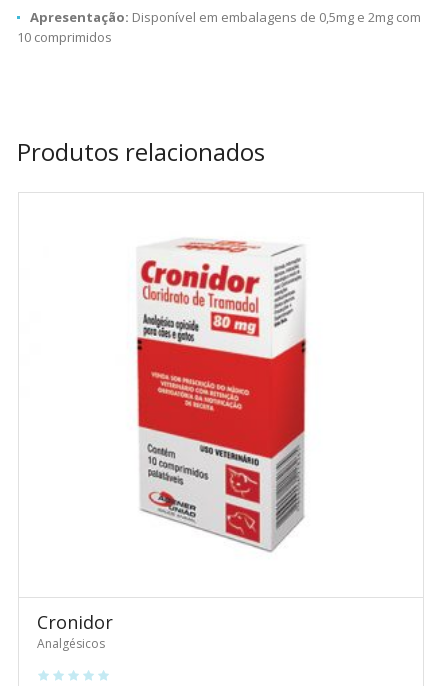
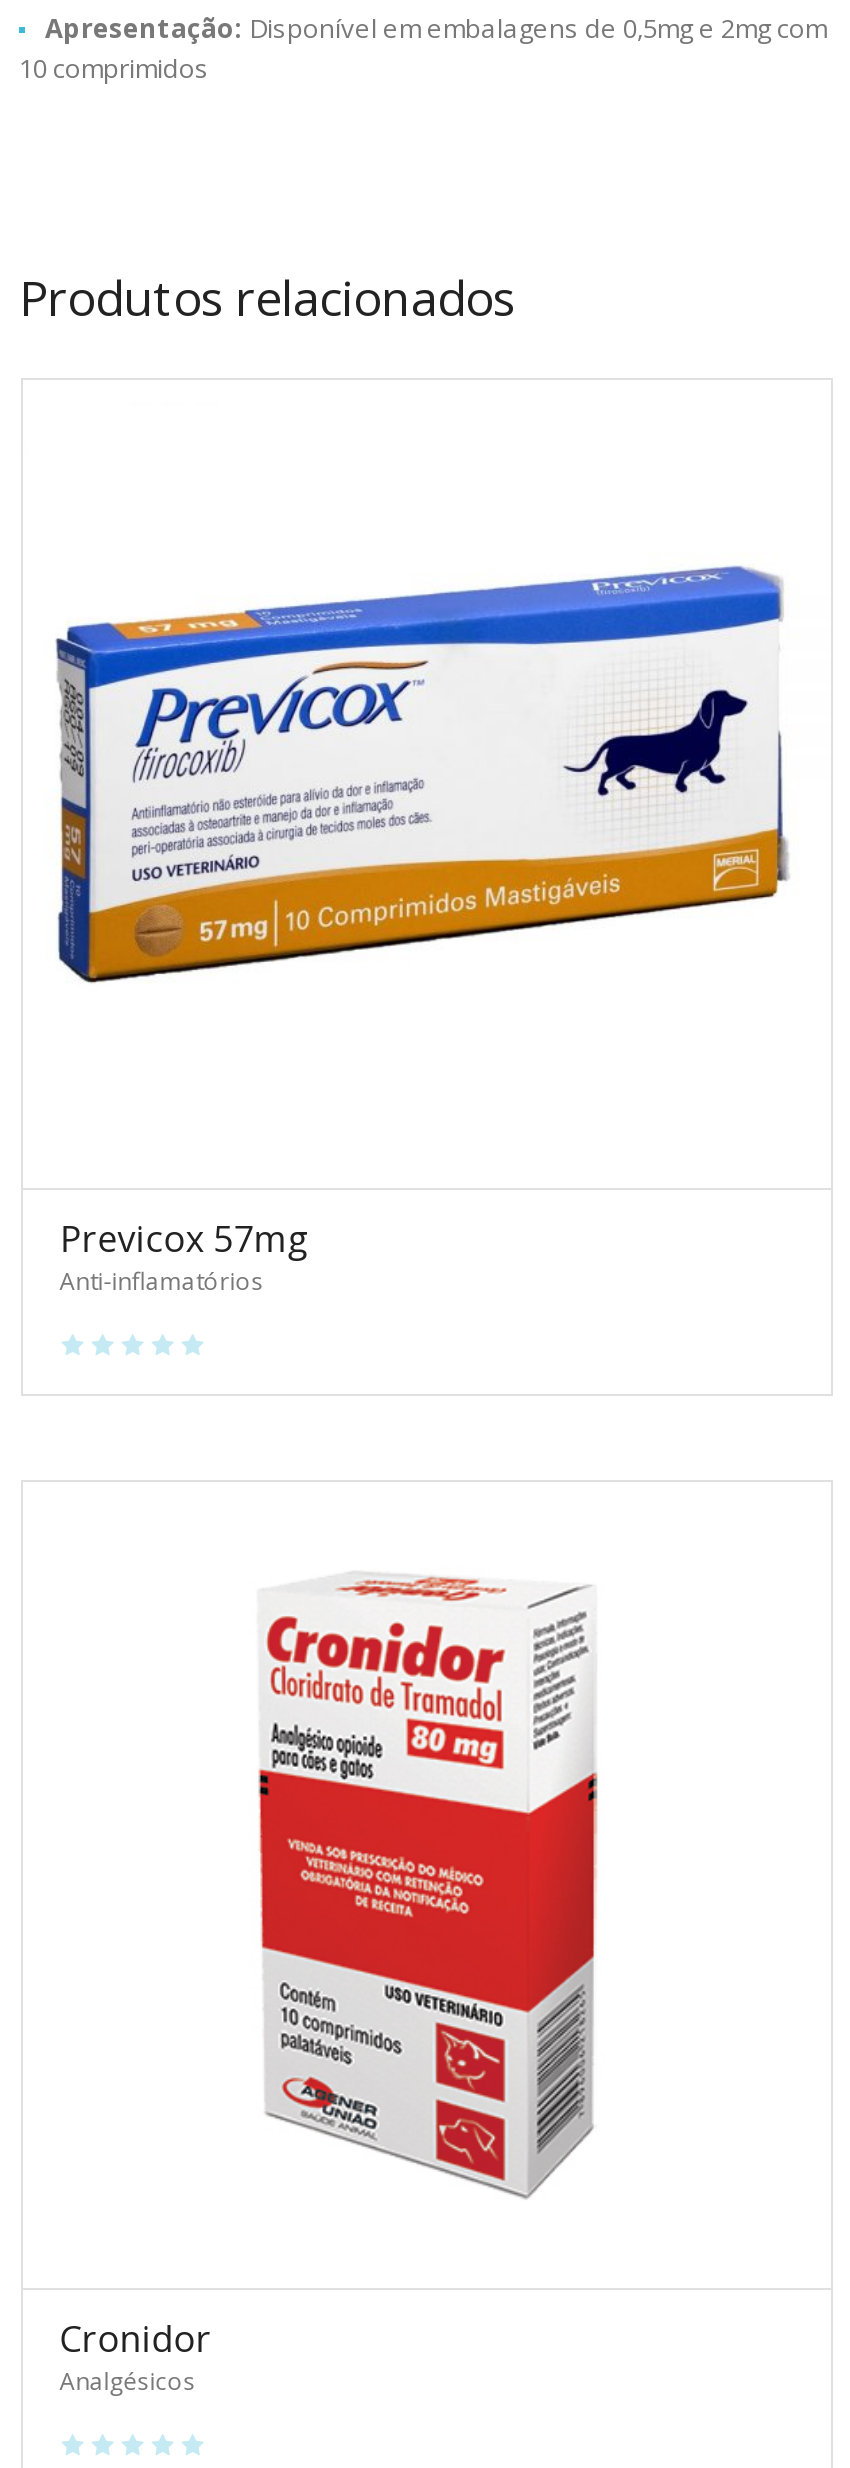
none -> [55,564,789,986] [image]
none -> [59,1213,309,1297] Previcox 57mg | Anti-inflamatórios

